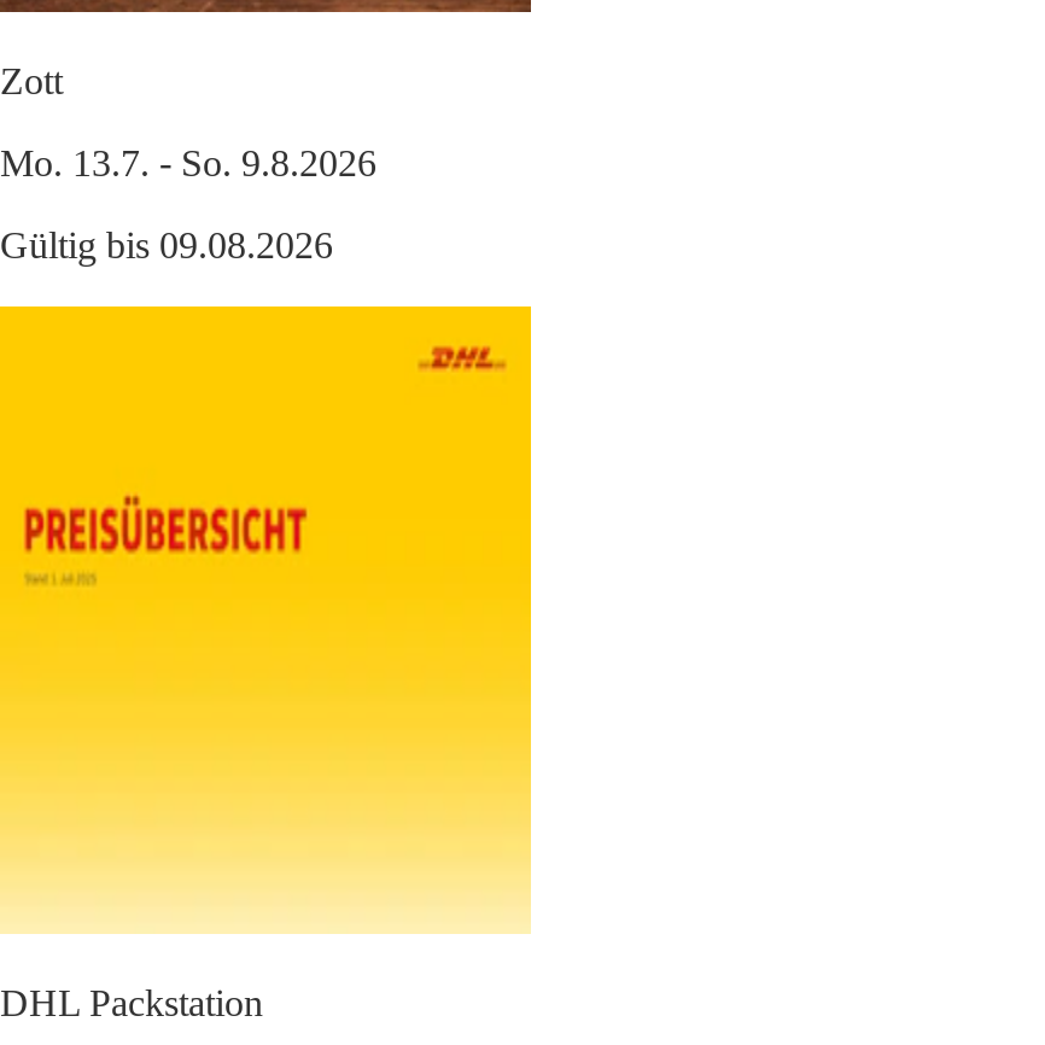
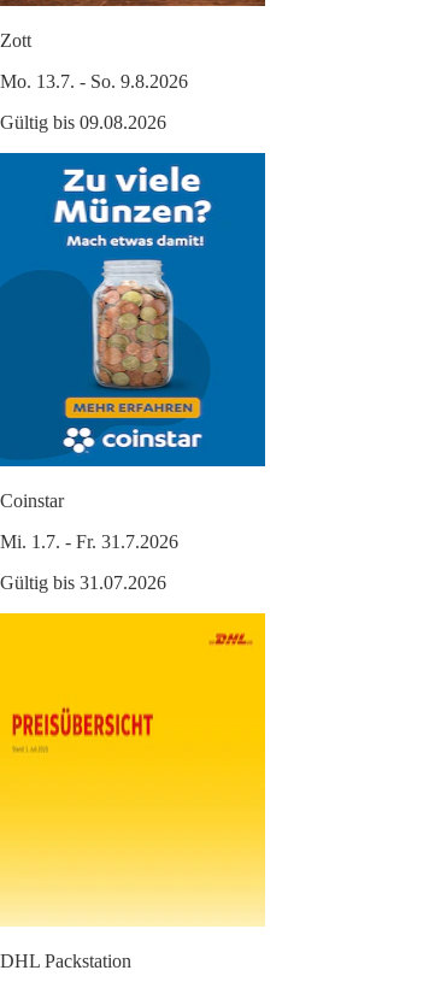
none -> [0,152,266,593] [image] | Coinstar | Mi. 1.7. - Fr. 31.7.2026 | Gültig bis 31.07.2026

